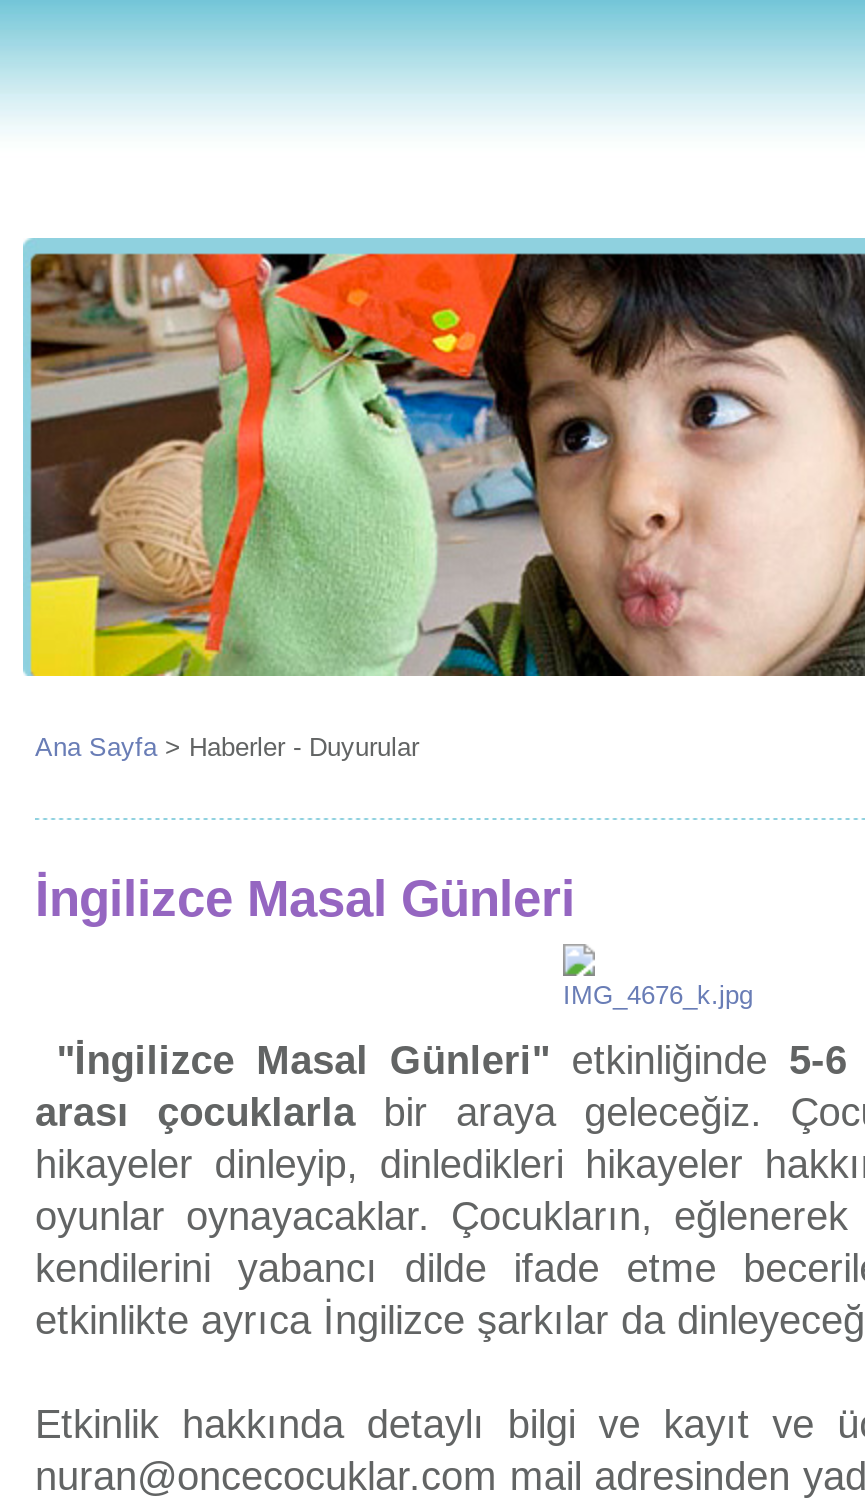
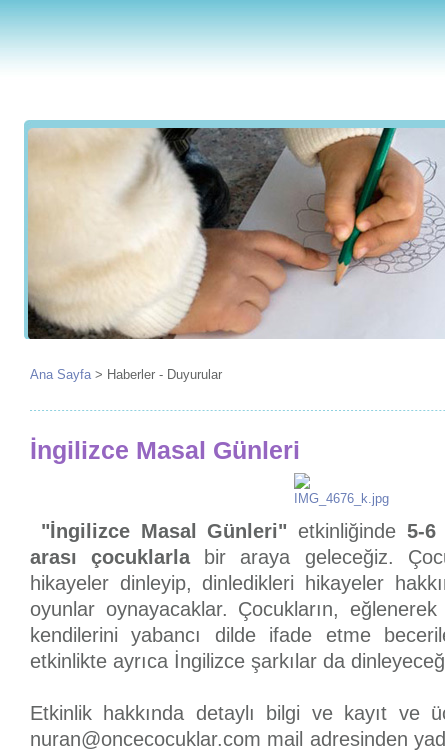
[29,252,859,678] [image] -> [27,127,442,340] [image]

